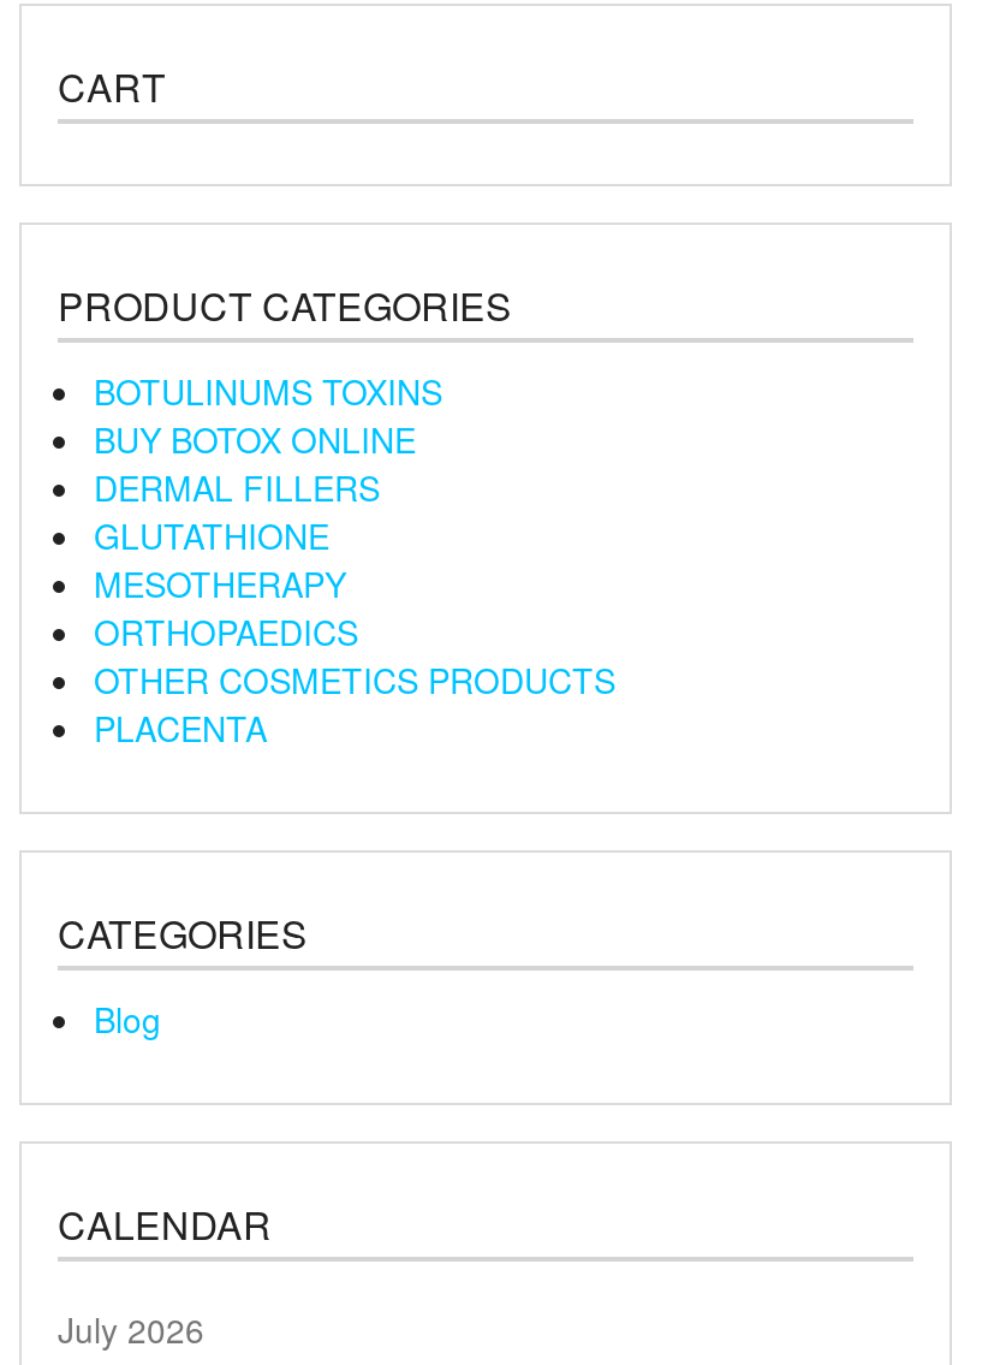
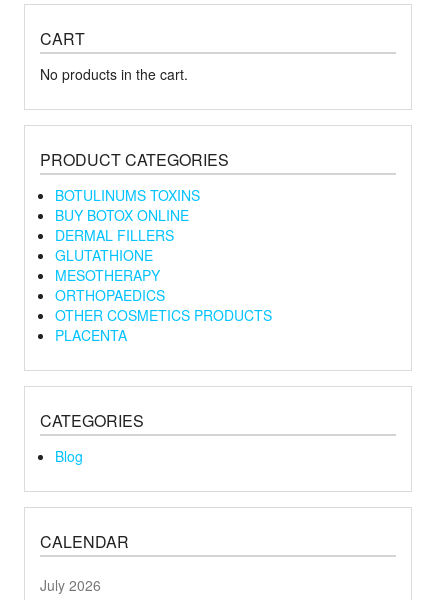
none -> [40,64,188,84] No products in the cart.

